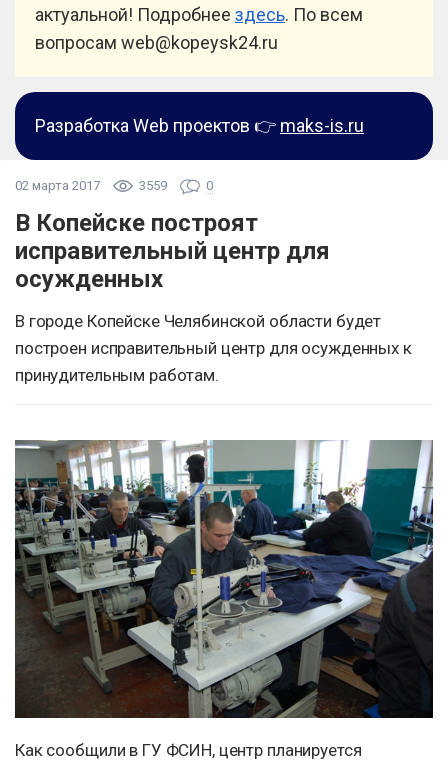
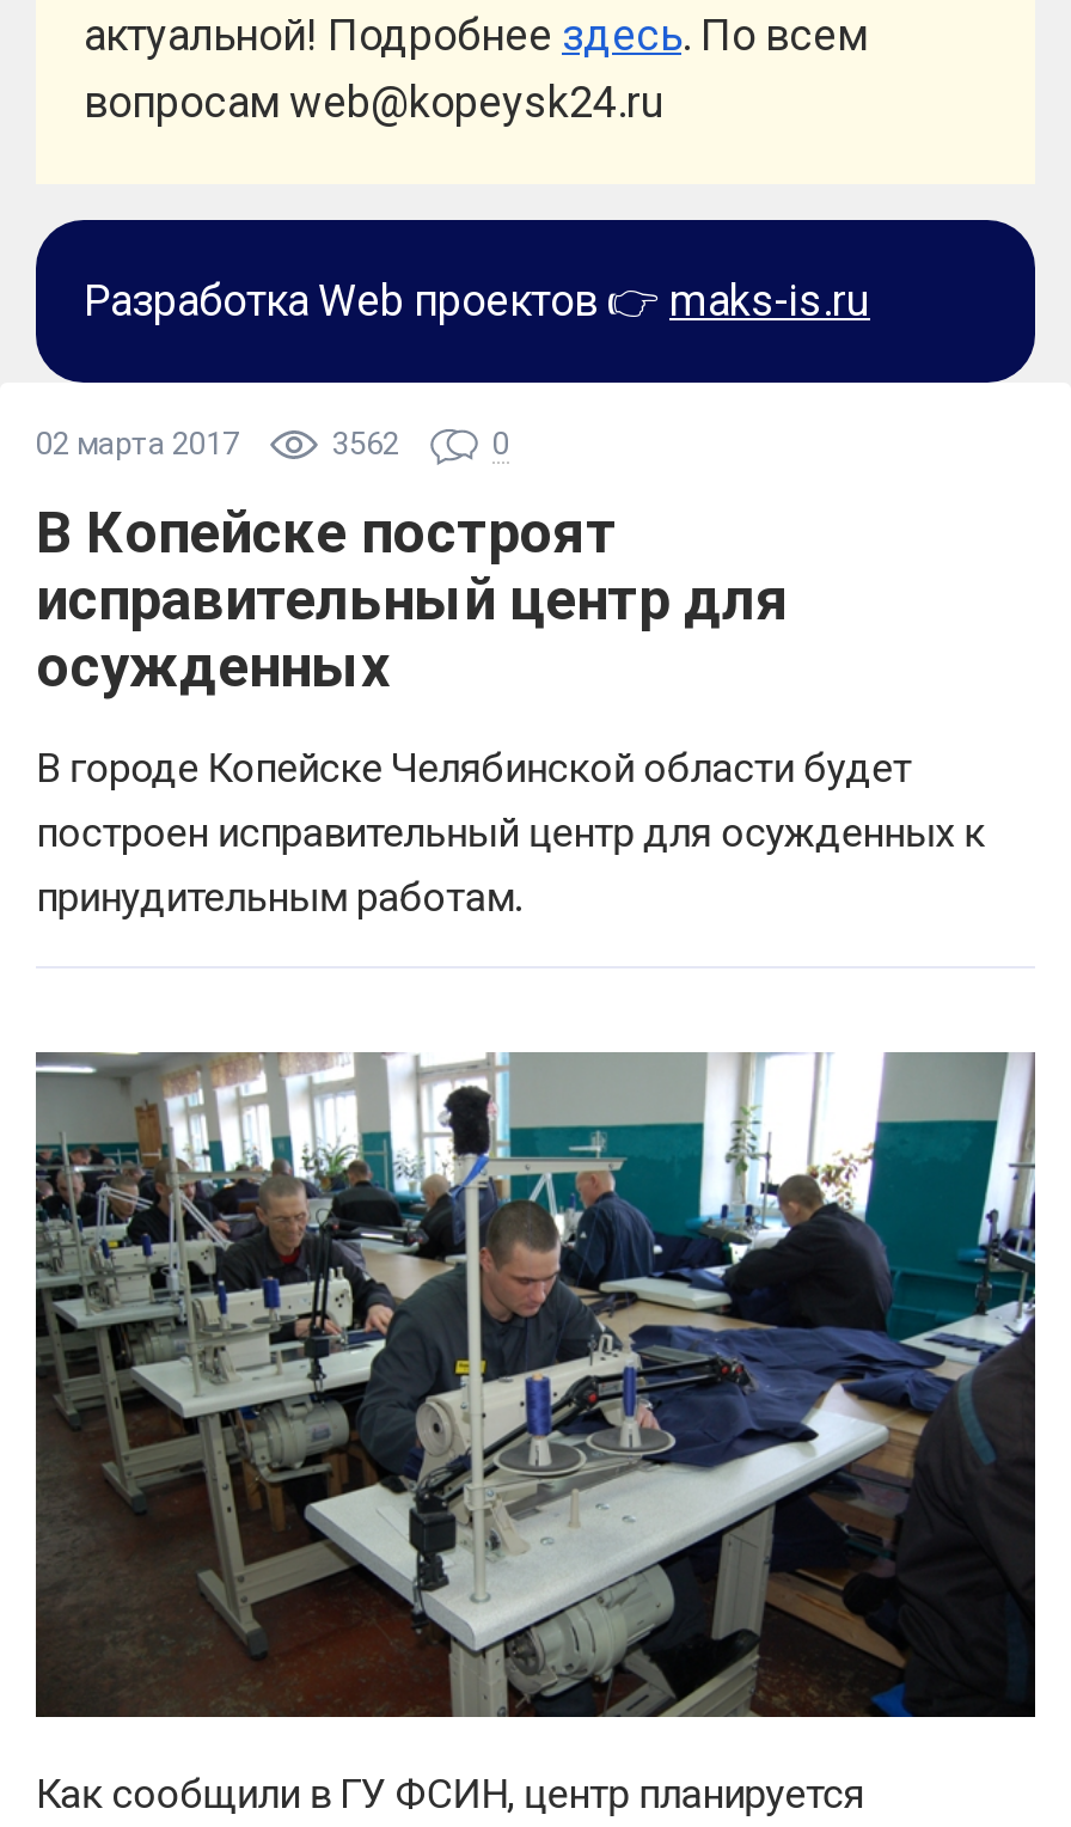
[139,178,167,193] 3559 -> [332,426,399,462] 3562

